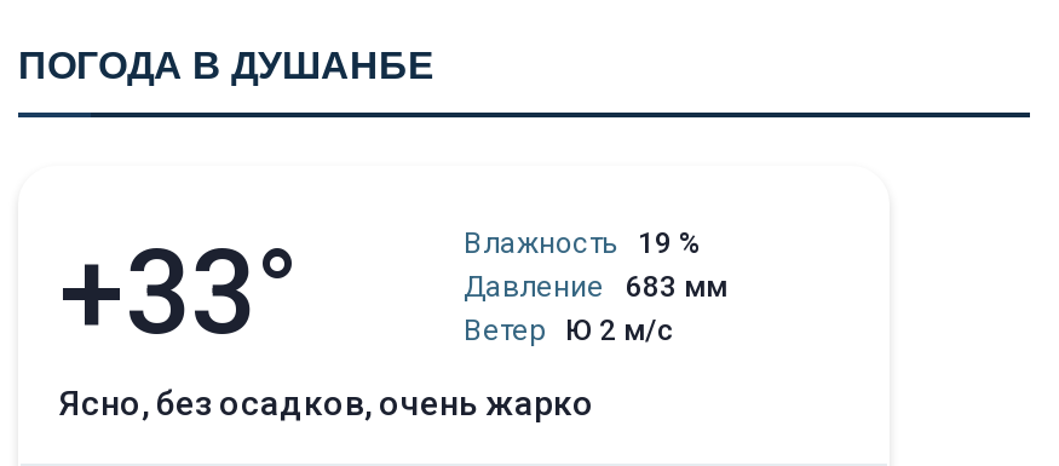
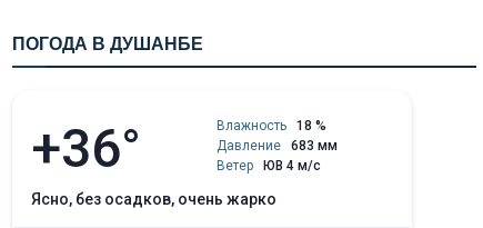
[59,223,299,361] +33° -> [31,117,141,180] +36°
[464,226,703,260] Влажность 19 % -> [217,118,326,133] Влажность 18 %
[464,313,674,347] Ветер Ю 2 м/с -> [217,158,321,173] Ветер ЮВ 4 м/с

